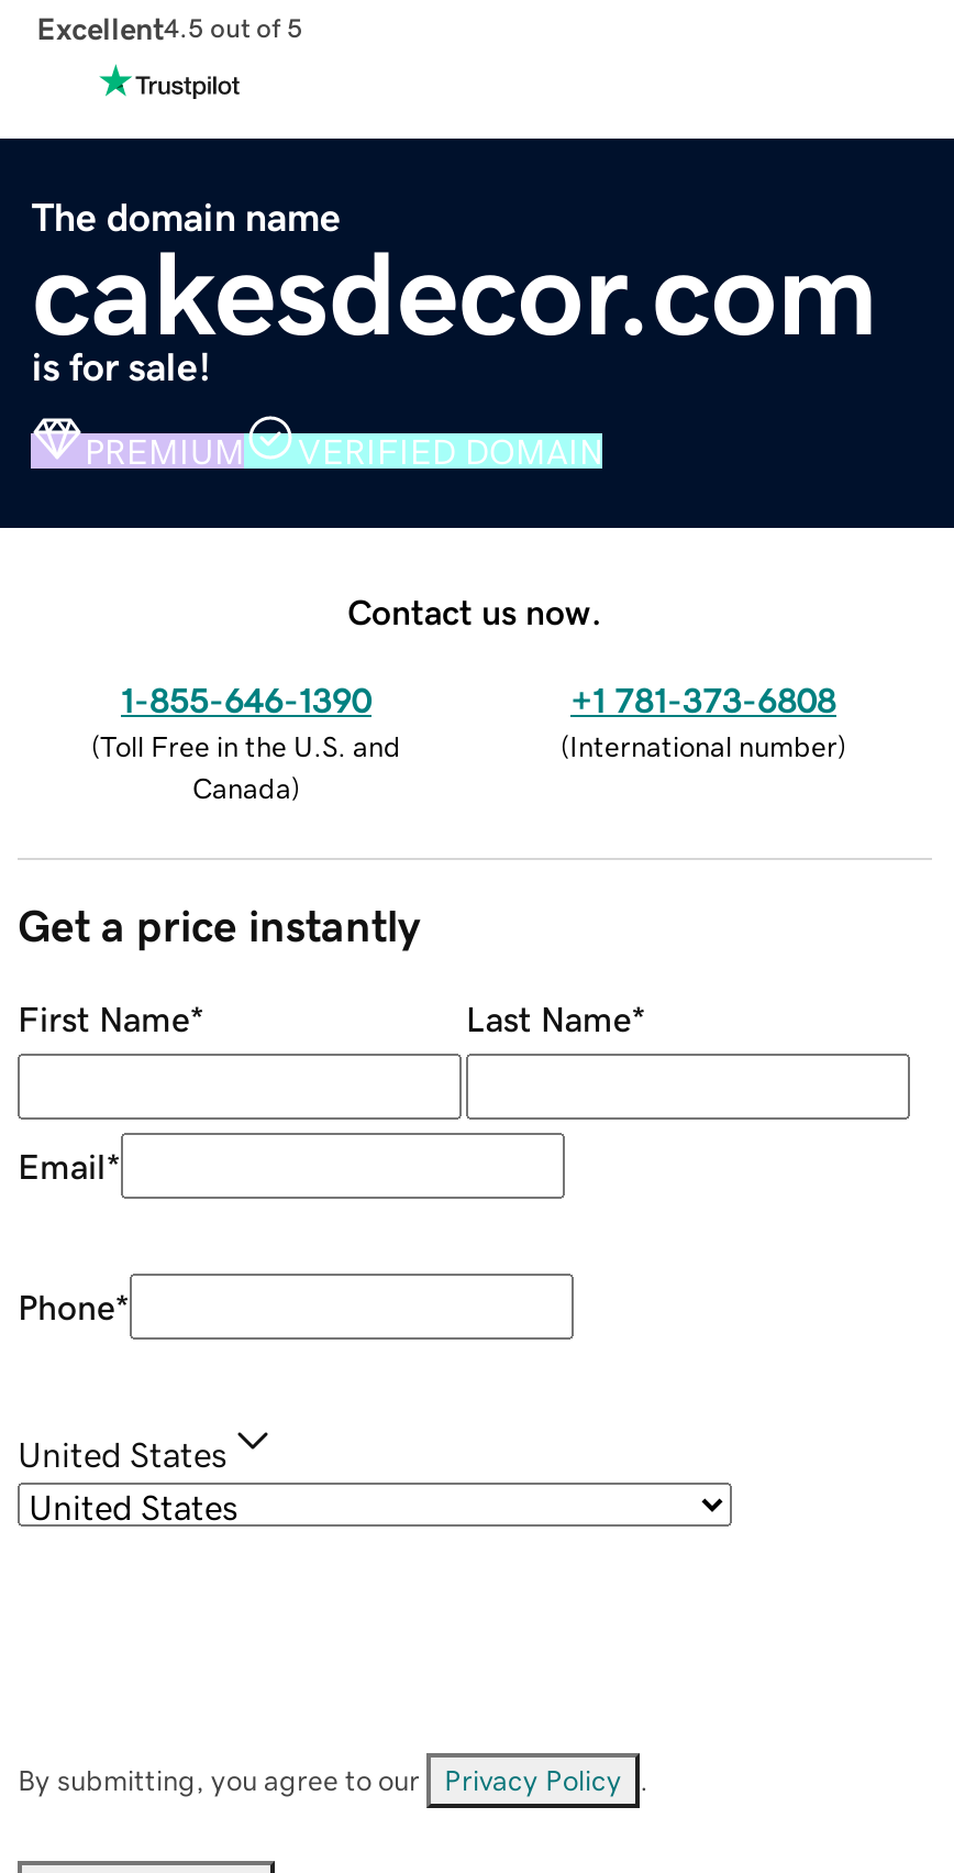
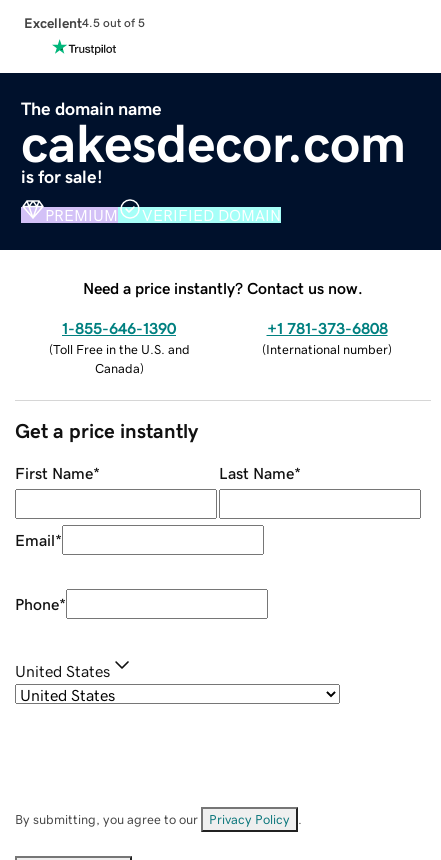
[347,593,602,628] Contact us now. -> [83,280,363,296] Need a price instantly? Contact us now.

